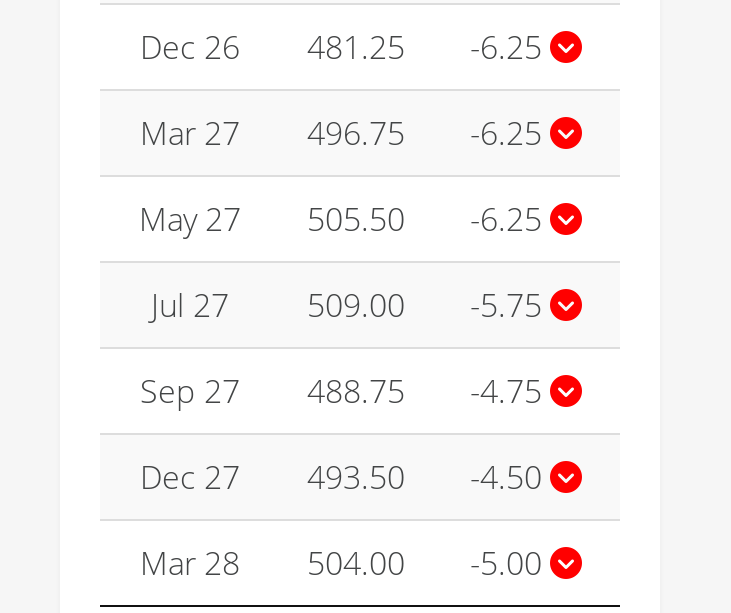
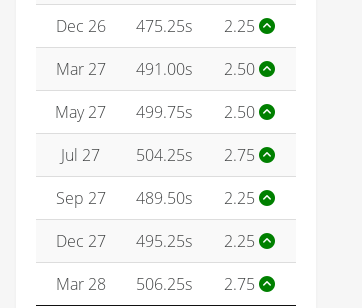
[307,25,550,69] 481.25 | -6.25 -> [136,14,259,36] 475.25s | 2.25
[307,111,550,155] 496.75 | -6.25 -> [136,57,259,79] 491.00s | 2.50
[307,197,550,241] 505.50 | -6.25 -> [136,100,259,122] 499.75s | 2.50
[307,283,550,327] 509.00 | -5.75 -> [136,143,259,165] 504.25s | 2.75
[307,369,550,413] 488.75 | -4.75 -> [136,186,259,208] 489.50s | 2.25
[307,455,550,499] 493.50 | -4.50 -> [136,229,259,251] 495.25s | 2.25
[307,541,550,585] 504.00 | -5.00 -> [136,272,259,294] 506.25s | 2.75

